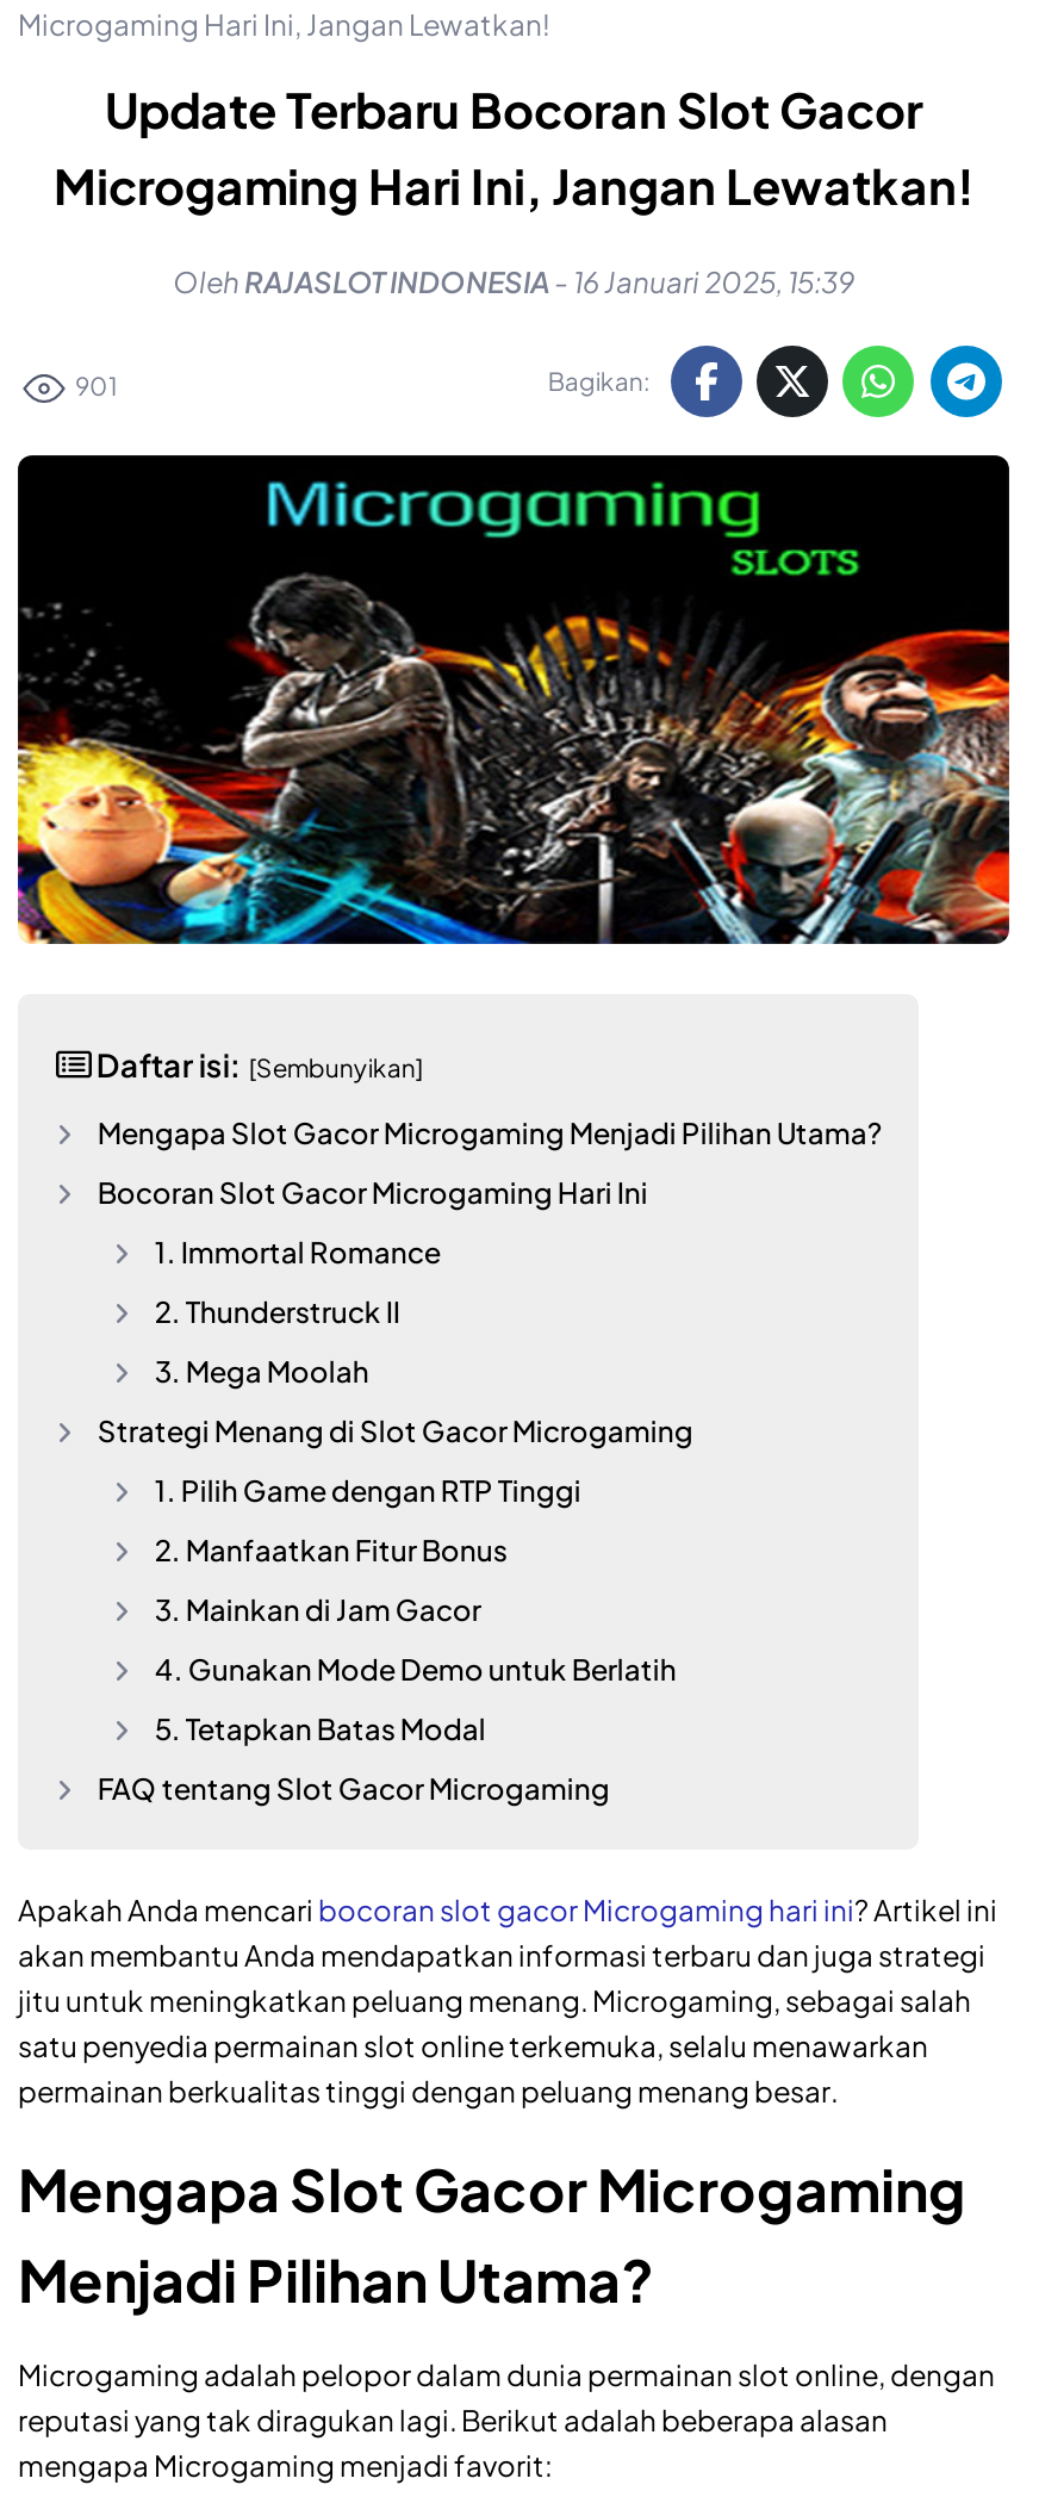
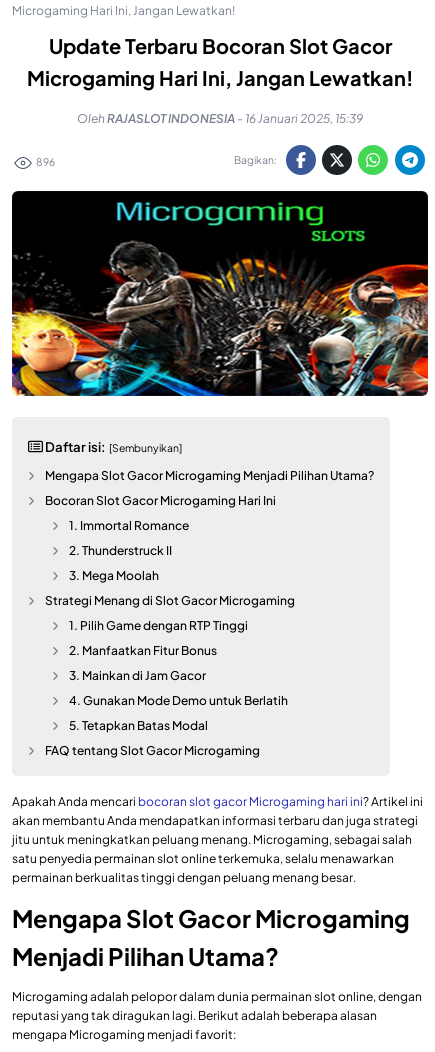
[70,369,118,400] 901 -> [34,155,55,168] 896

